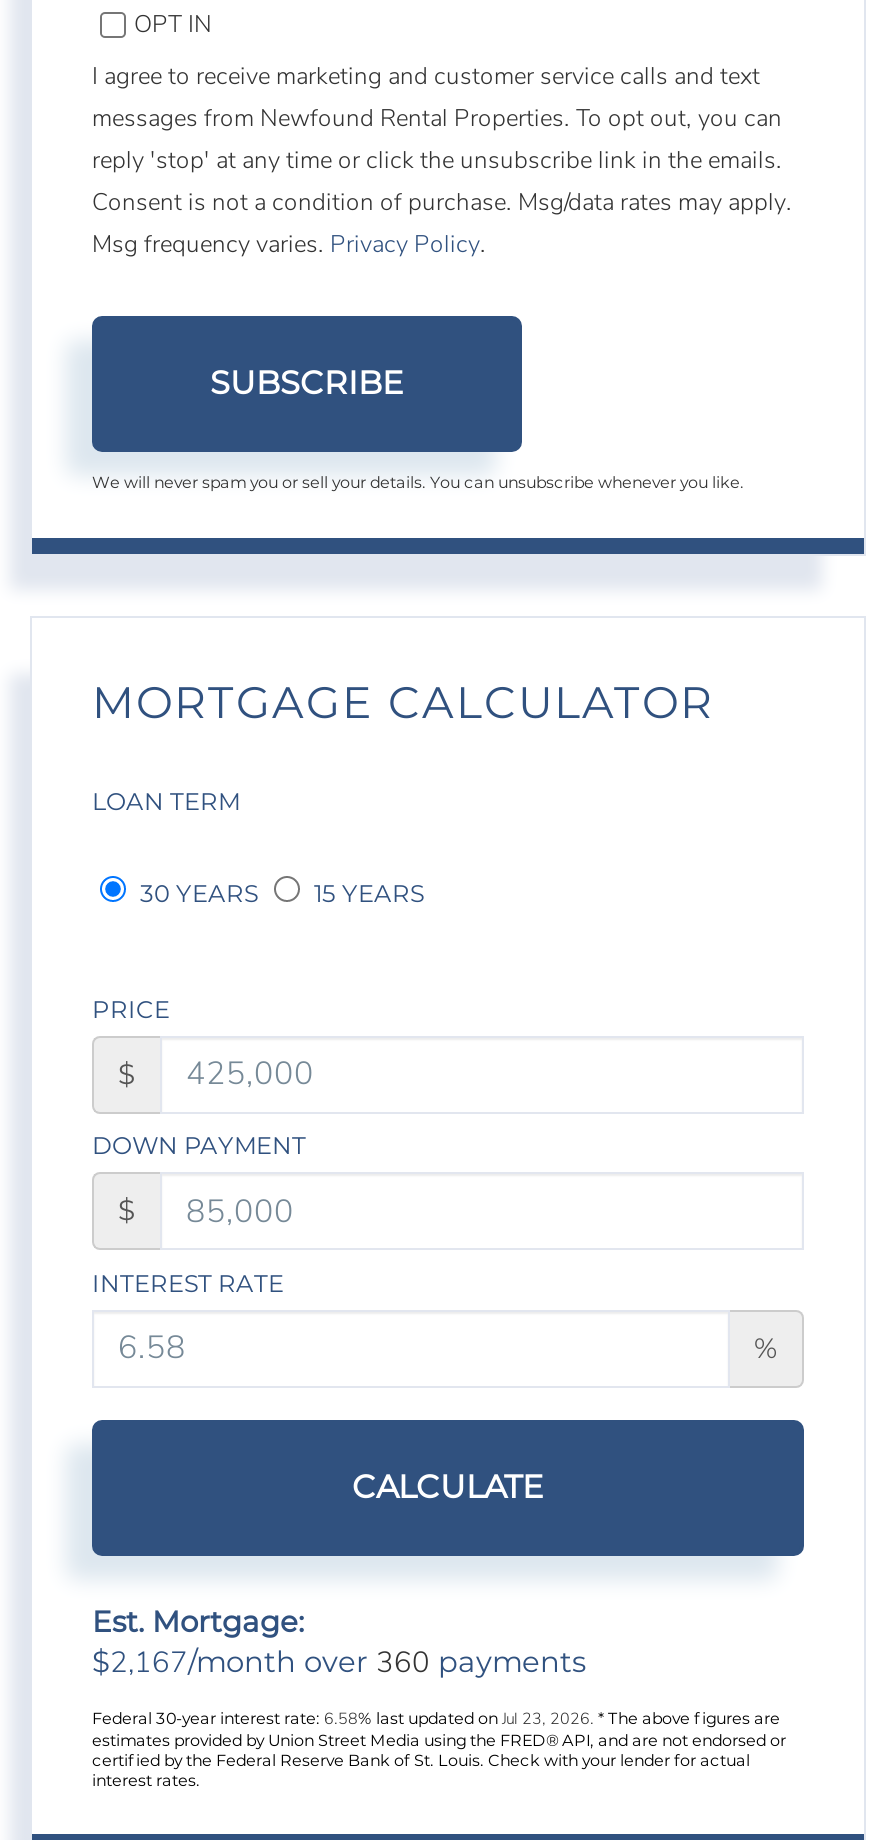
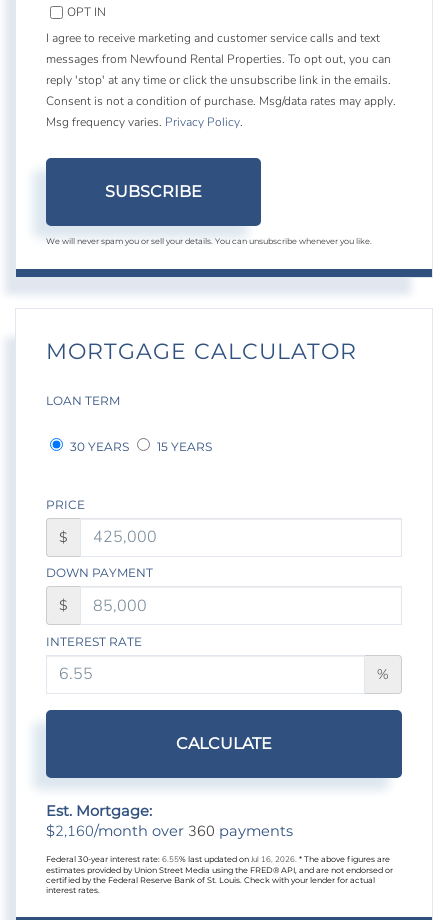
[92,1643,586,1683] $2,167/month over 360 payments -> [46,821,293,841] $2,160/month over 360 payments
[92,1709,780,1731] Federal 30-year interest rate: 6.58% last updated on Jul 23, 2026. * The above figures are -> [46,854,390,865] Federal 30-year interest rate: 6.55% last updated on Jul 16, 2026. * The above figures are

